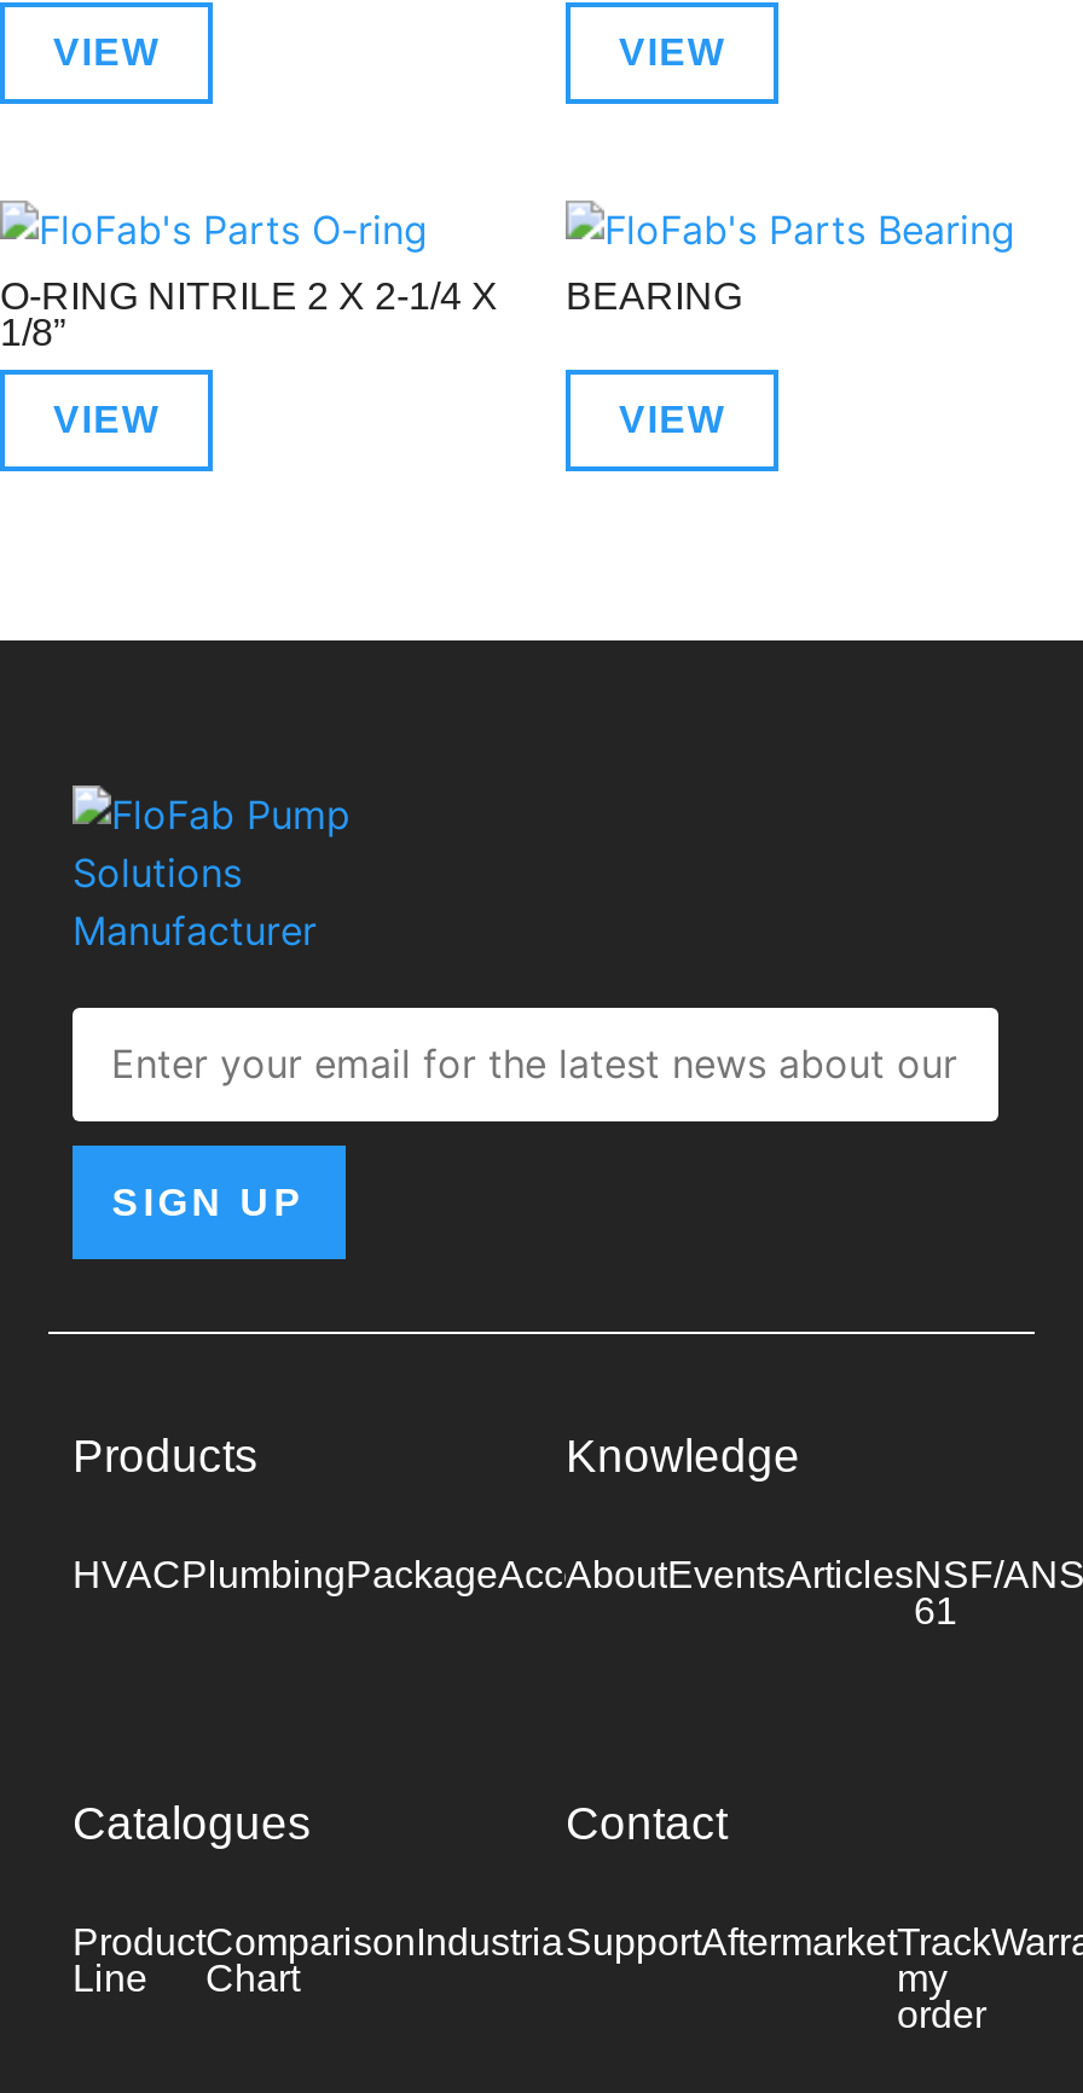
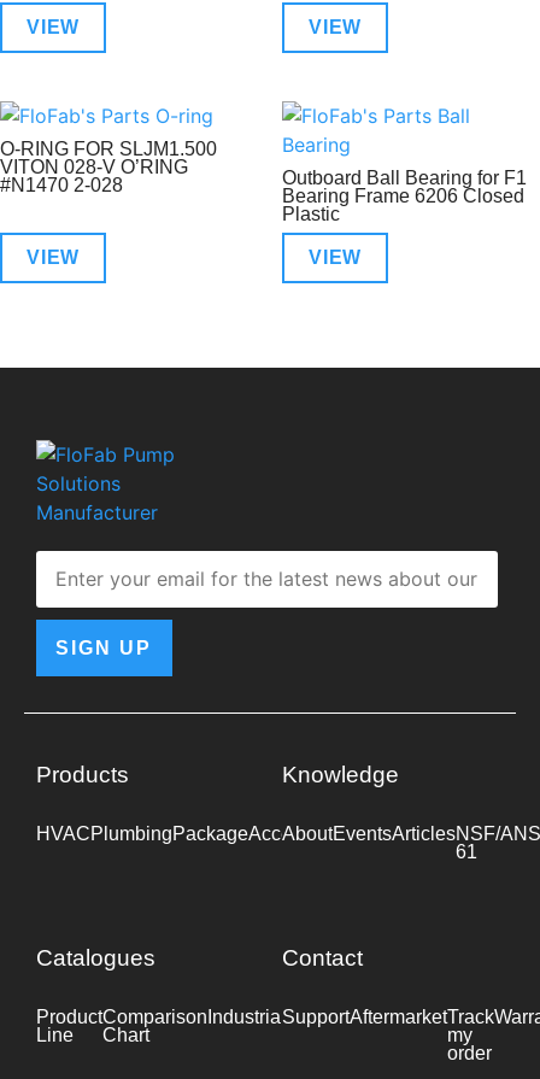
[0,276,498,353] O-RING NITRILE 2 X 2-1/4 X | 1/8” -> [0,139,217,195] O-RING FOR SLJM1.500 | VITON 028-V O’RING | #N1470 2-028
[566,276,742,317] BEARING -> [282,168,527,224] Outboard Ball Bearing for F1 | Bearing Frame 6206 Closed | Plastic

